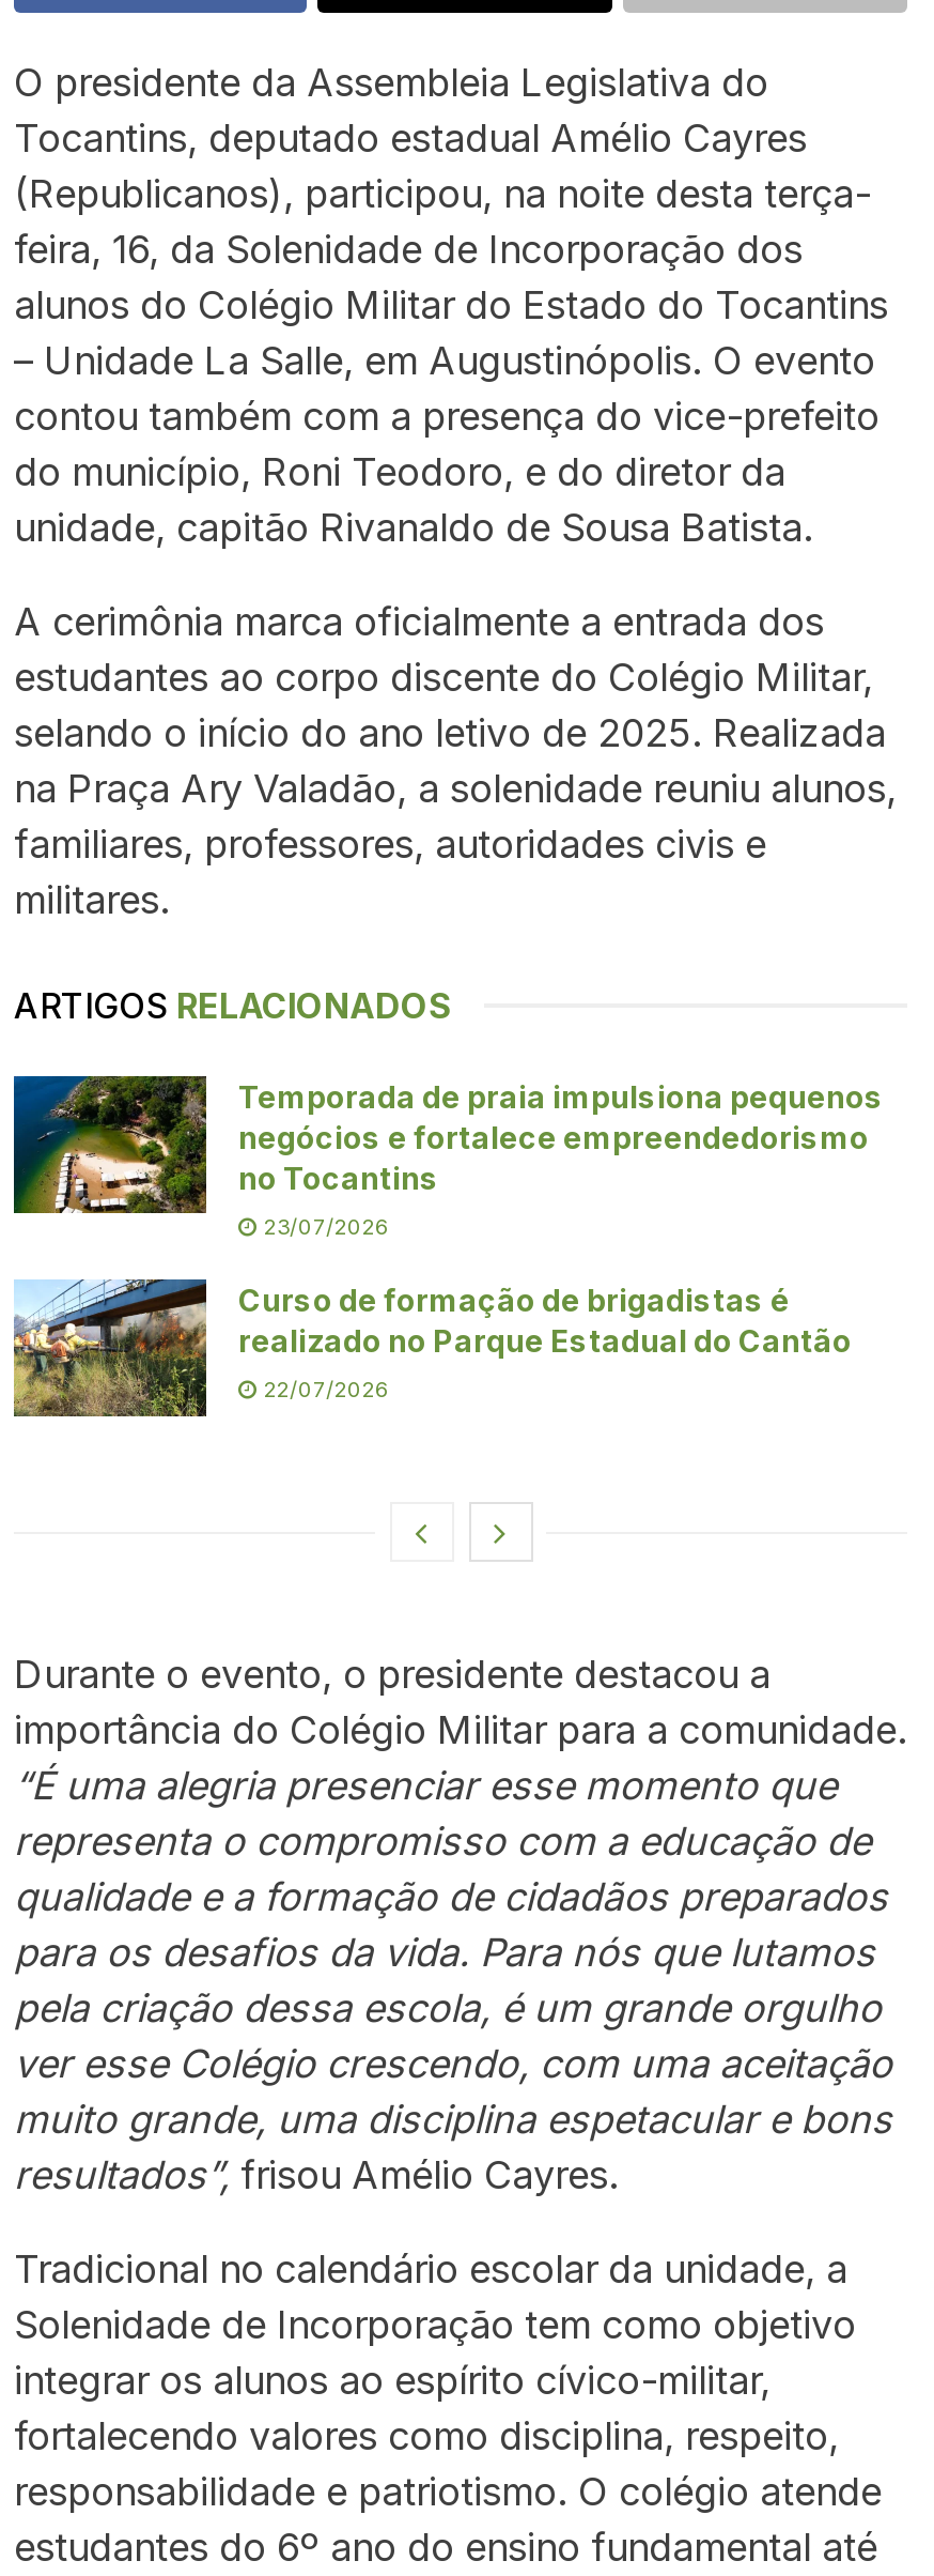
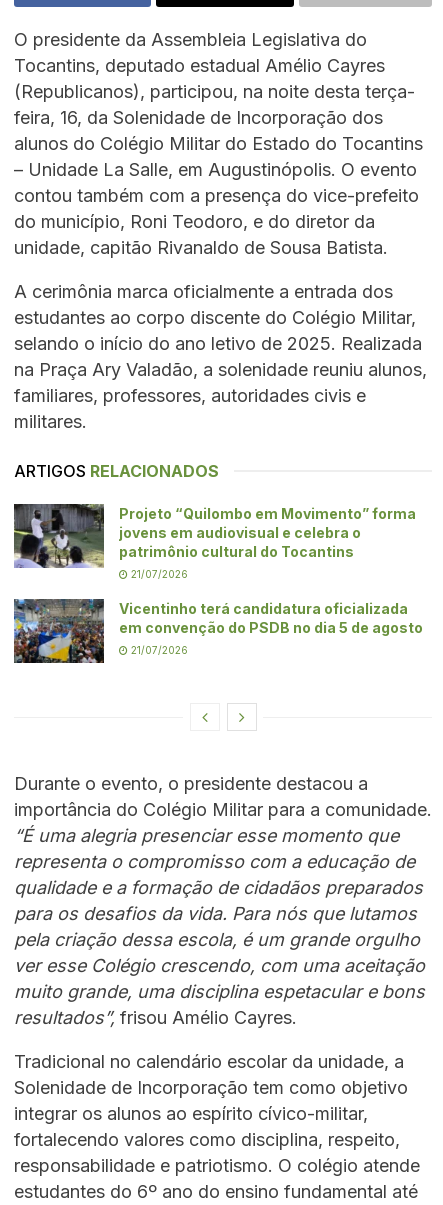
[12,1074,884,1215] [image] | Temporada de praia impulsiona pequenos | negócios e fortalece empreendedorismo | no Tocantins -> [13,503,416,569] [image] | Projeto “Quilombo em Movimento” forma | jovens em audiovisual e celebra o | patrimônio cultural do Tocantins
[258,1213,390,1238] 23/07/2026 -> [128,568,188,580] 21/07/2026
[12,1279,852,1416] [image] | Curso de formação de brigadistas é | realizado no Parque Estadual do Cantão -> [13,598,423,664] [image] | Vicentinho terá candidatura oficializada | em convenção do PSDB no dia 5 de agosto
[258,1375,390,1401] 22/07/2026 -> [128,644,188,656] 21/07/2026

